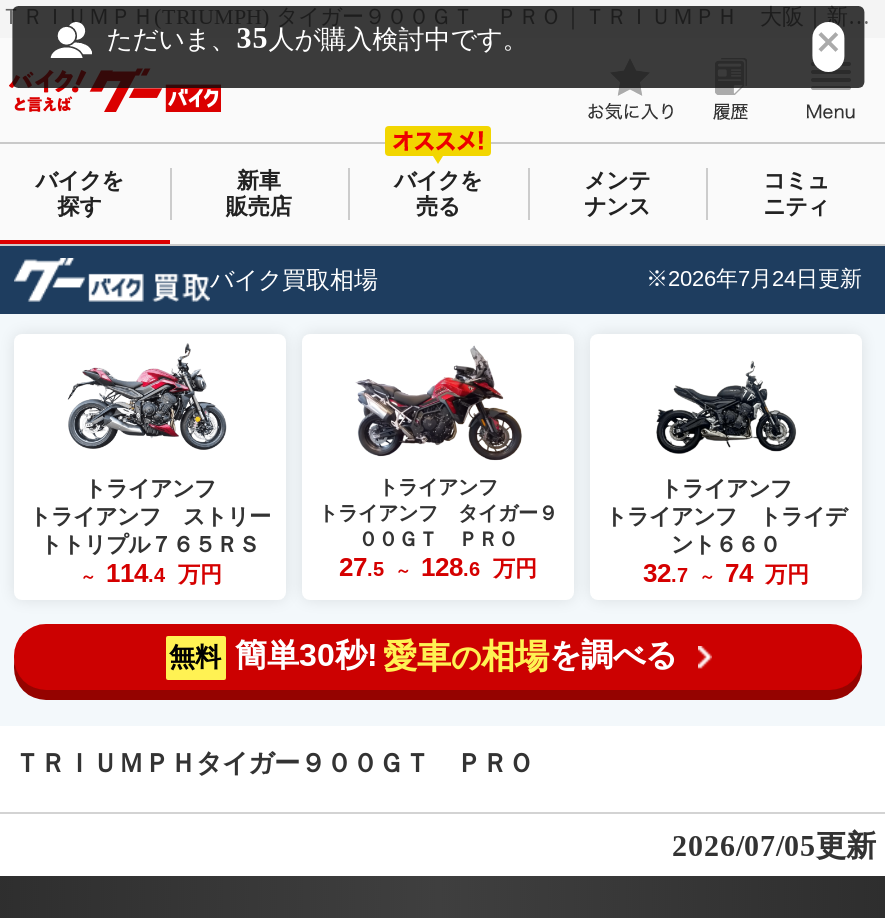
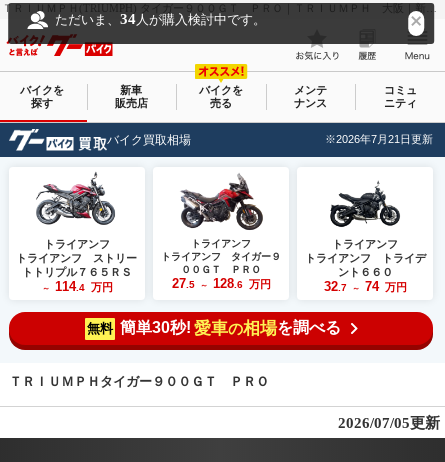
[106,22,528,54] ただいま、35人が購入検討中です。 -> [55,11,266,27] ただいま、34人が購入検討中です。
[646,267,862,291] ※2026年7月24日更新 -> [325,133,433,145] ※2026年7月21日更新

